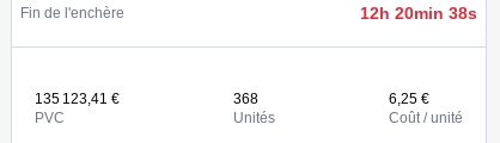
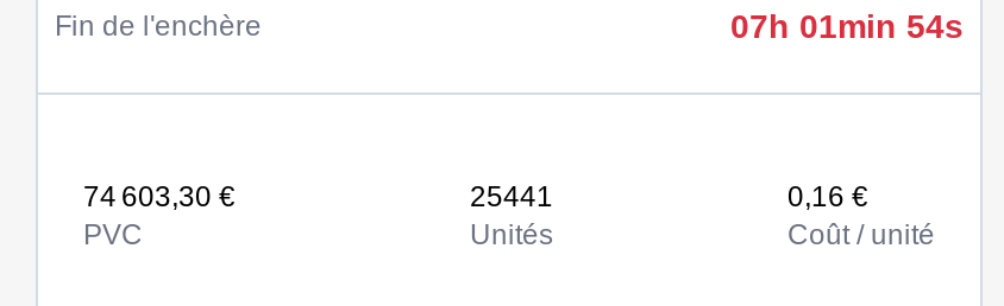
[360,3,477,22] 12h 20min 38s -> [730,7,964,45] 07h 01min 54s
[35,90,120,107] 135 123,41 € -> [83,180,236,213] 74 603,30 €
[233,90,258,107] 368 -> [470,180,553,213] 25441
[389,90,429,107] 6,25 € -> [787,180,868,213] 0,16 €

